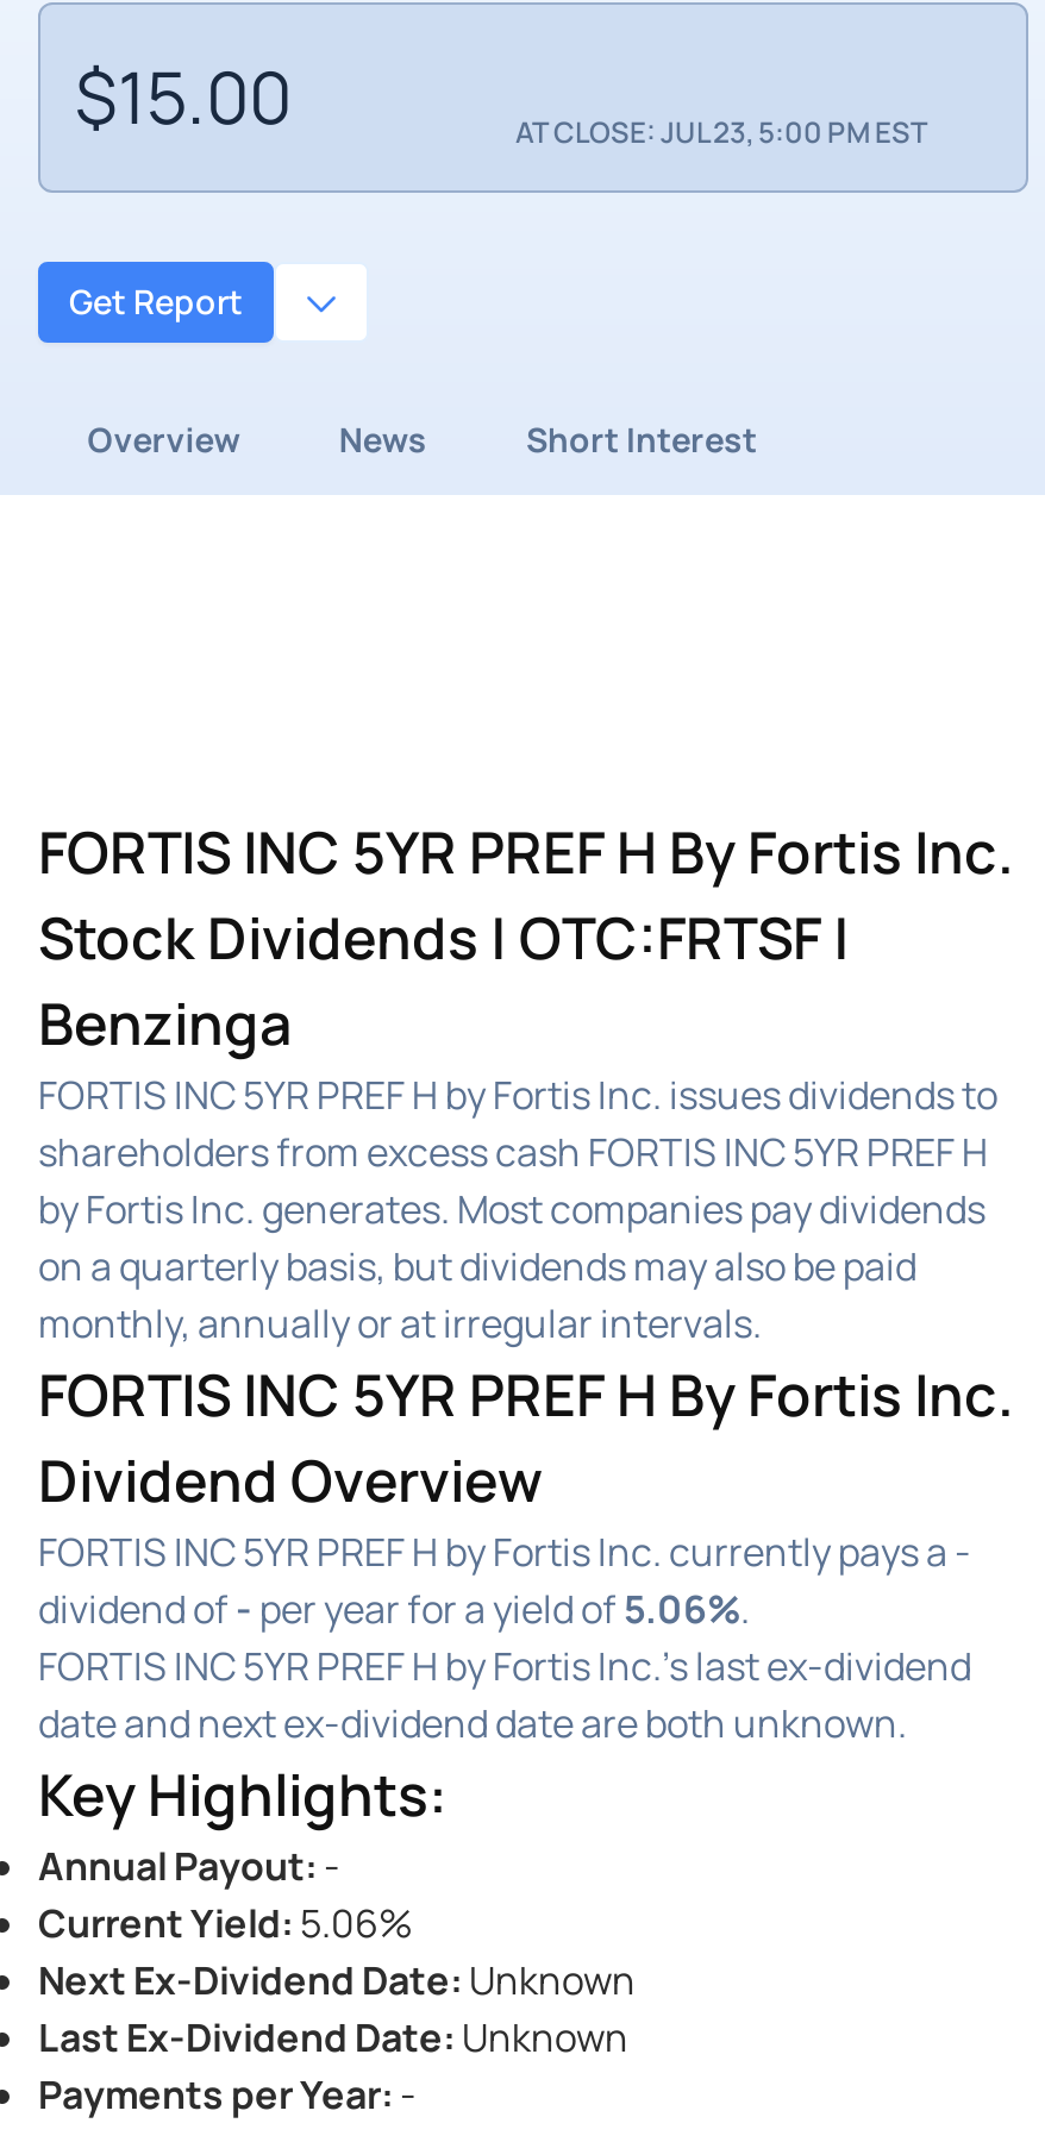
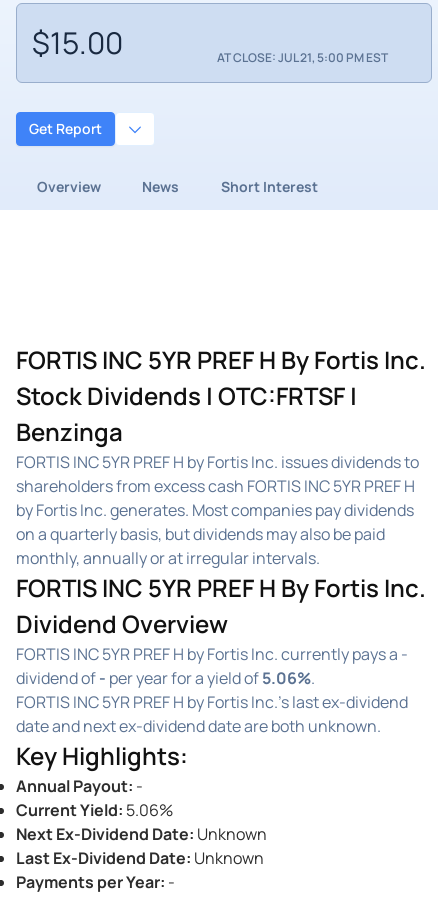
[515,112,927,153] AT CLOSE: JUL 23, 5:00 PM EST -> [216,49,387,66] AT CLOSE: JUL 21, 5:00 PM EST

